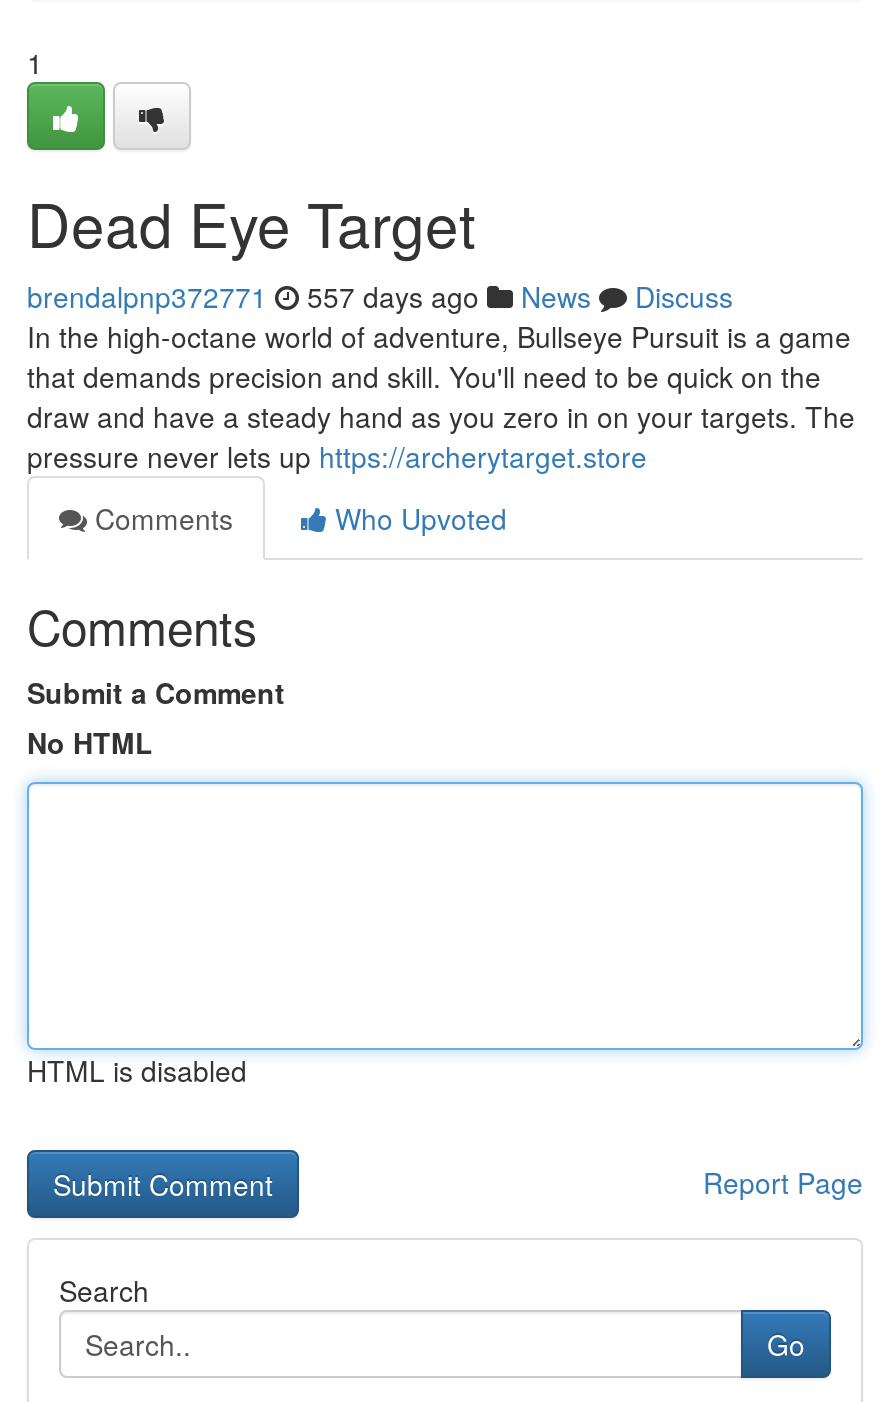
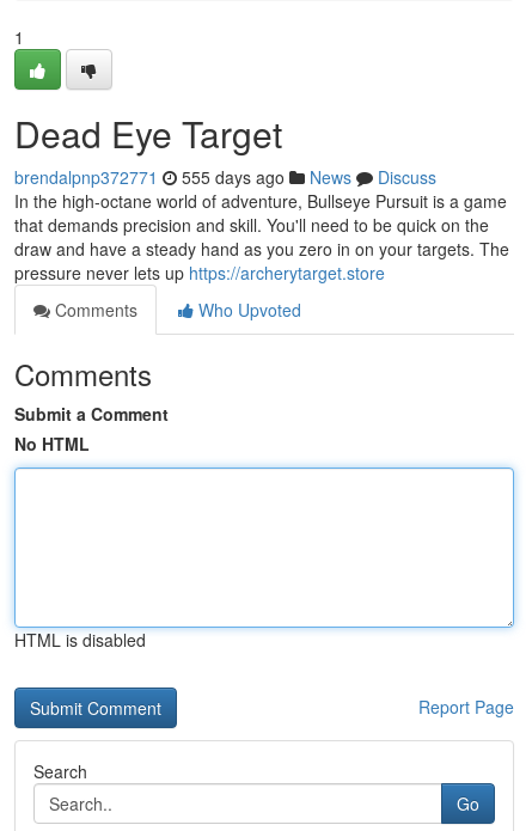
[27,276,733,316] brendalpnp372771 557 days ago News Discuss -> [14,165,436,189] brendalpnp372771 555 days ago News Discuss

